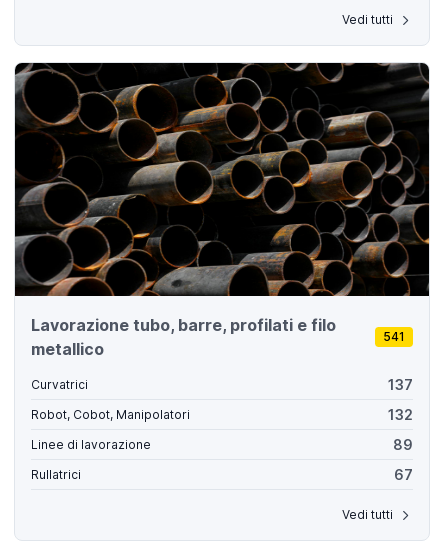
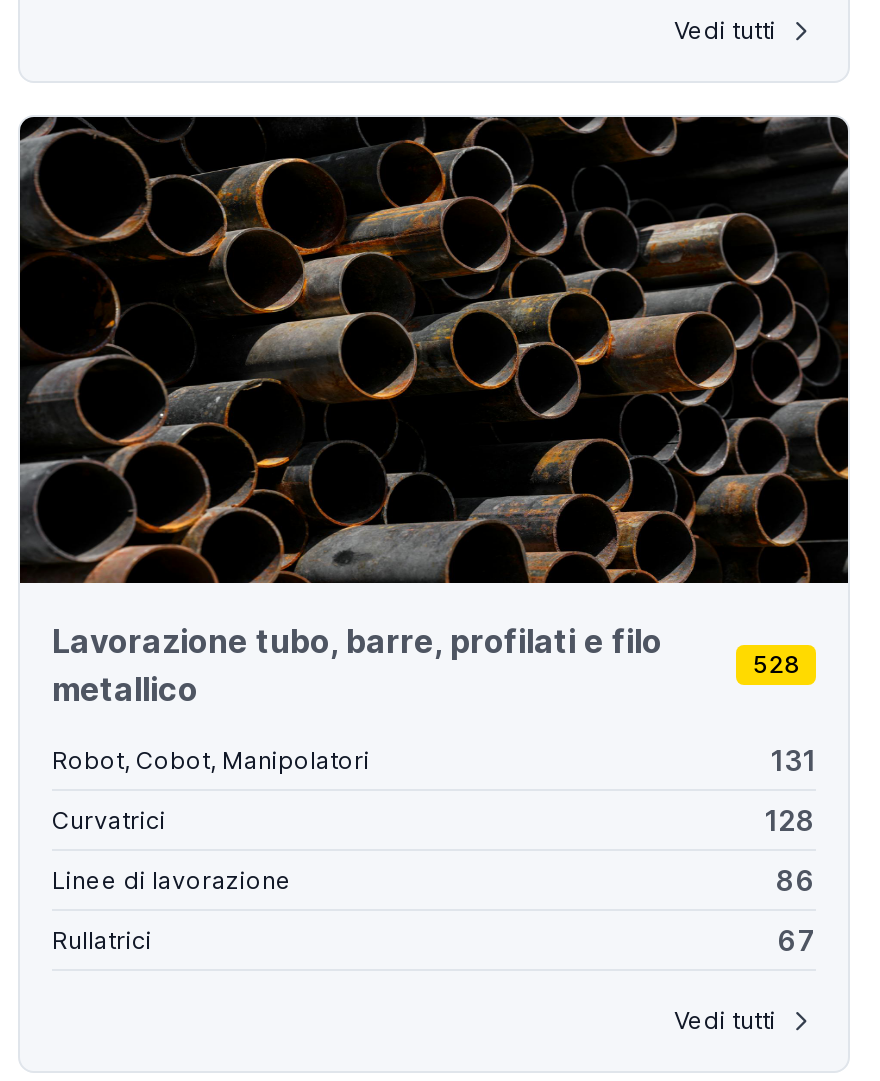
[383,329,405,344] 541 -> [752,649,816,777] 528 | 131
moved [31,377,88,392] -> [52,804,166,834]: Curvatrici
[388,376,413,423] 137 | 132 -> [764,803,816,837] 128
moved [31,407,190,422] -> [52,744,370,774]: Robot, Cobot, Manipolatori
[393,436,413,453] 89 -> [776,863,816,897] 86

